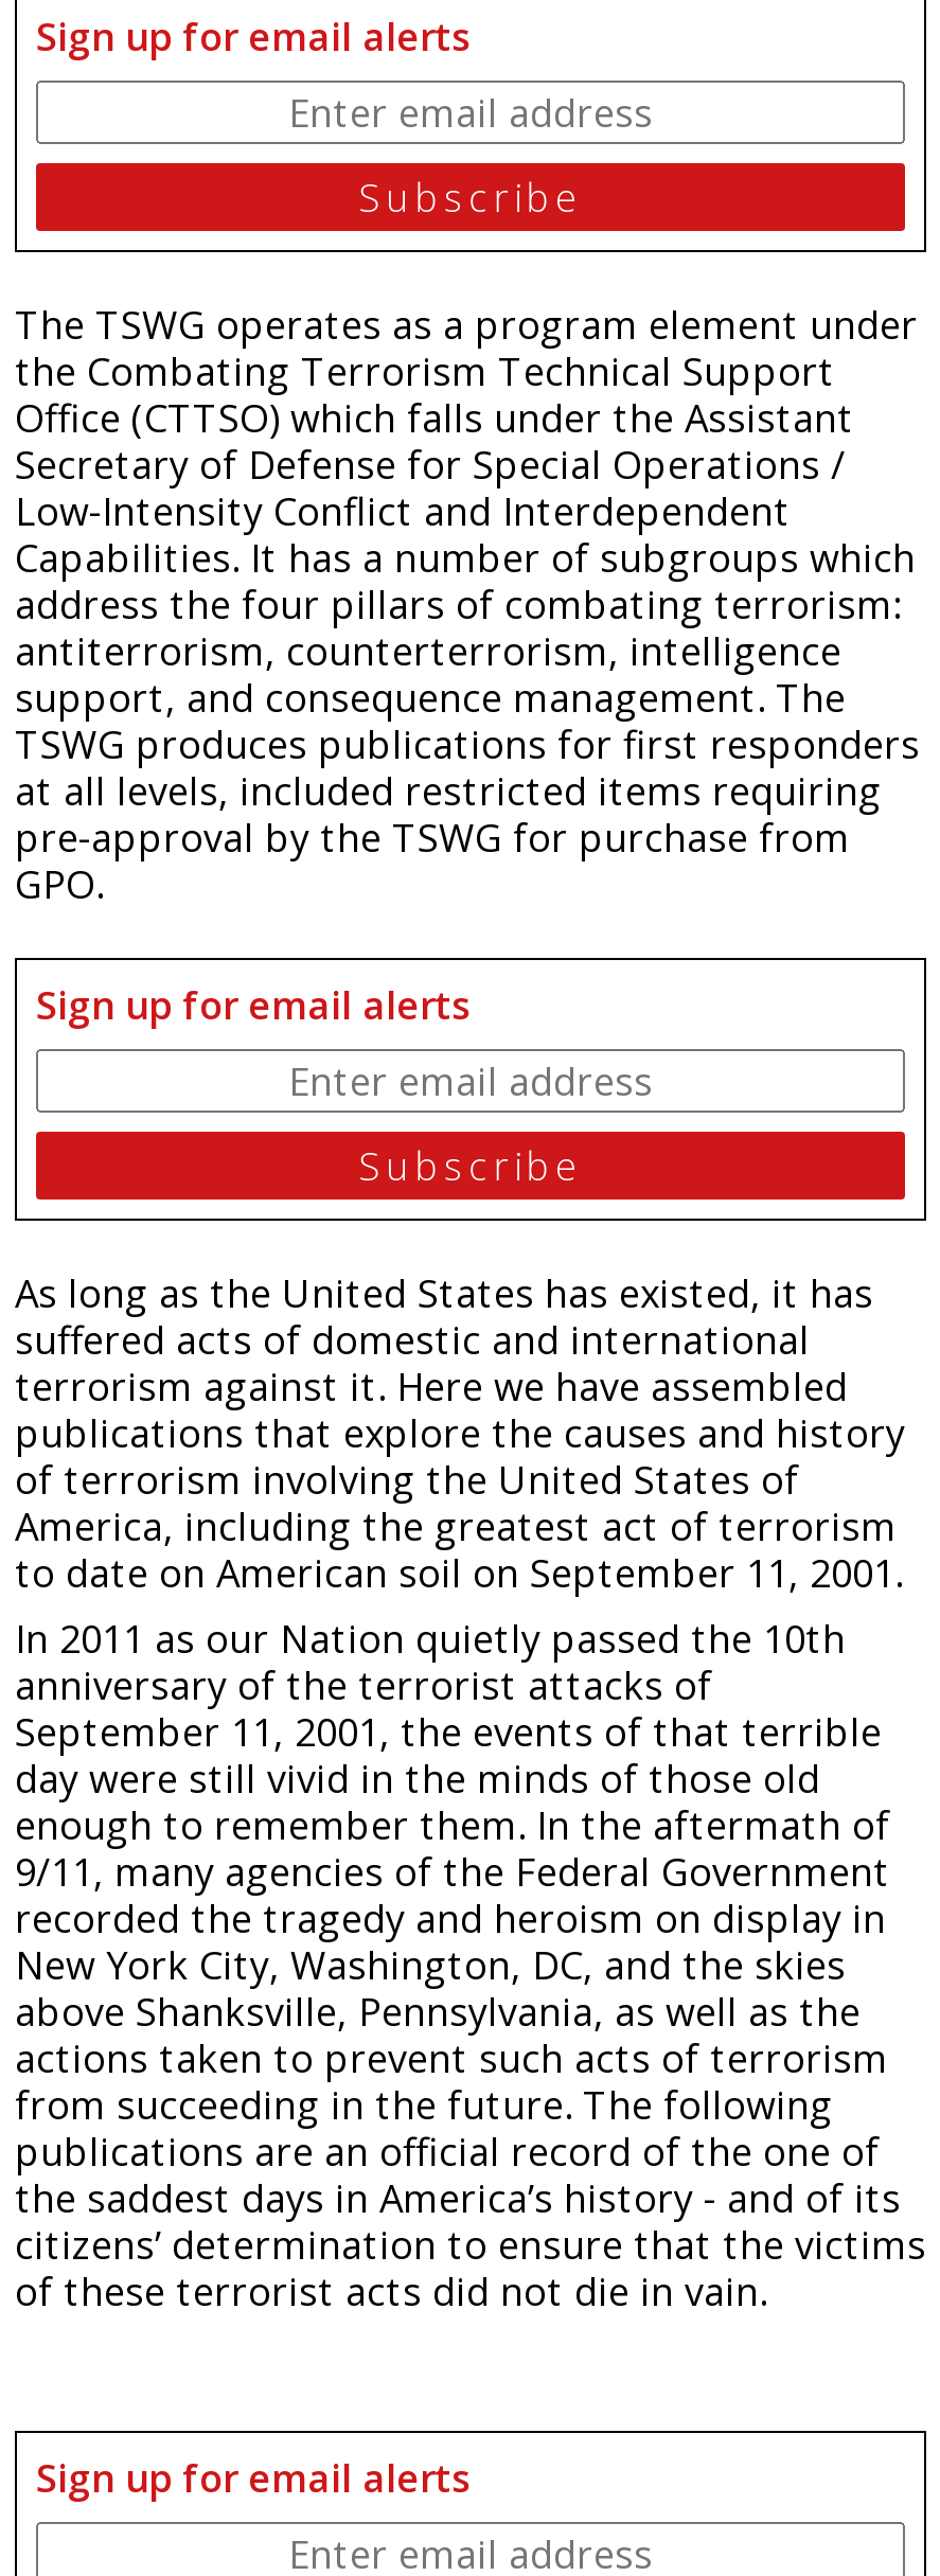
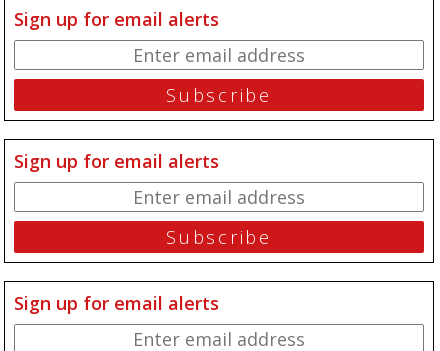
[15,298,920,908] The TSWG operates as a program element under | the Combating Terrorism Technical Support | Office (CTTSO) which falls under the Assistant | Secretary of Defense for Special Operations / | Low-Intensity Conflict and Interdependent | Capabilities. It has a number of subgroups which | address the four pillars of combating terrorism: | antiterrorism, counterterrorism, intelligence | support, and consequence management. The | TSWG produces publications for first responders | at all levels, included restricted items requiring | pre-approval by the TSWG for purchase from | GPO. -> none
[15,1266,926,2316] As long as the United States has existed, it has | suffered acts of domestic and international | terrorism against it. Here we have assembled | publications that explore the causes and history | of terrorism involving the United States of | America, including the greatest act of terrorism | to date on American soil on September 11, 2001. | In 2011 as our Nation quietly passed the 10th | anniversary of the terrorist attacks of | September 11, 2001, the events of that terrible | day were still vivid in the minds of those old | enough to remember them. In the aftermath of | 9/11, many agencies of the Federal Government | recorded the tragedy and heroism on display in | New York City, Washington, DC, and the skies | above Shanksville, Pennsylvania, as well as the | actions taken to prevent such acts of terrorism | from succeeding in the future. The following | publications are an official record of the one of | the saddest days in America’s history - and of its | citizens’ determination to ensure that the victims | of these terrorist acts did not die in vain. -> none

